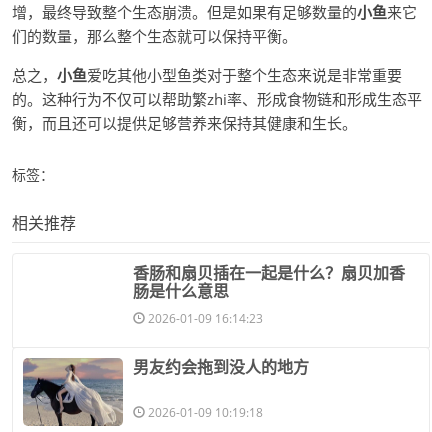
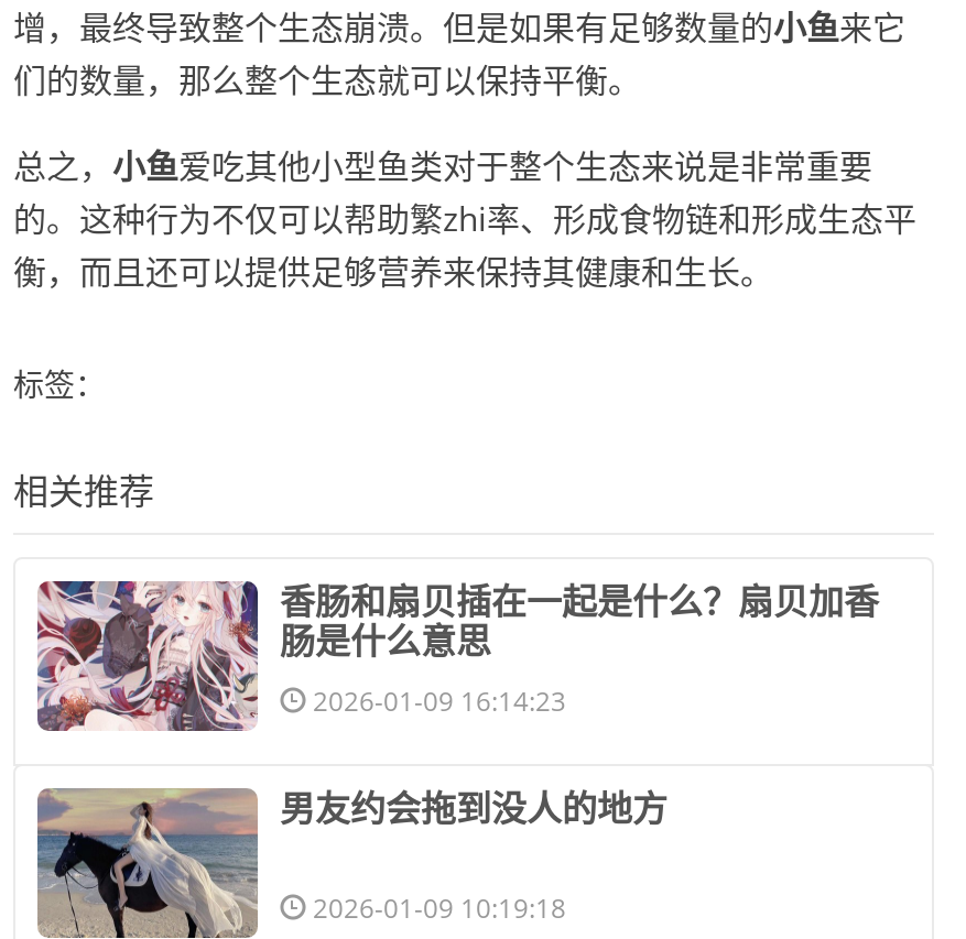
none -> [35,579,260,733] [image]

